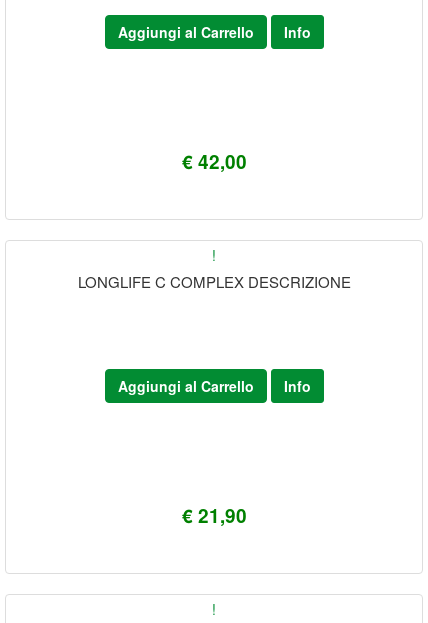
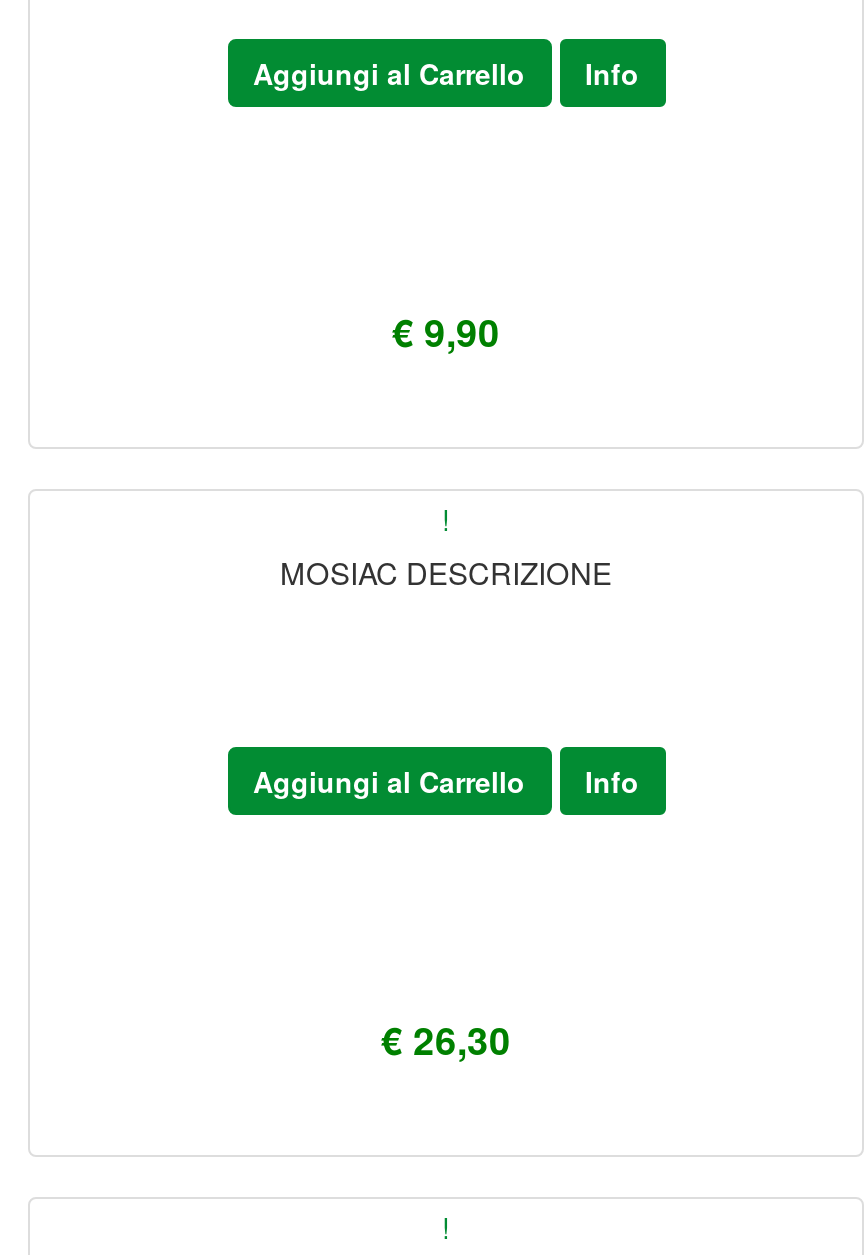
[181,148,246,175] € 42,00 -> [392,305,500,359] € 9,90
[77,271,350,292] LONGLIFE C COMPLEX DESCRIZIONE -> [280,551,612,593] MOSIAC DESCRIZIONE
[181,502,246,529] € 21,90 -> [381,1013,511,1067] € 26,30

